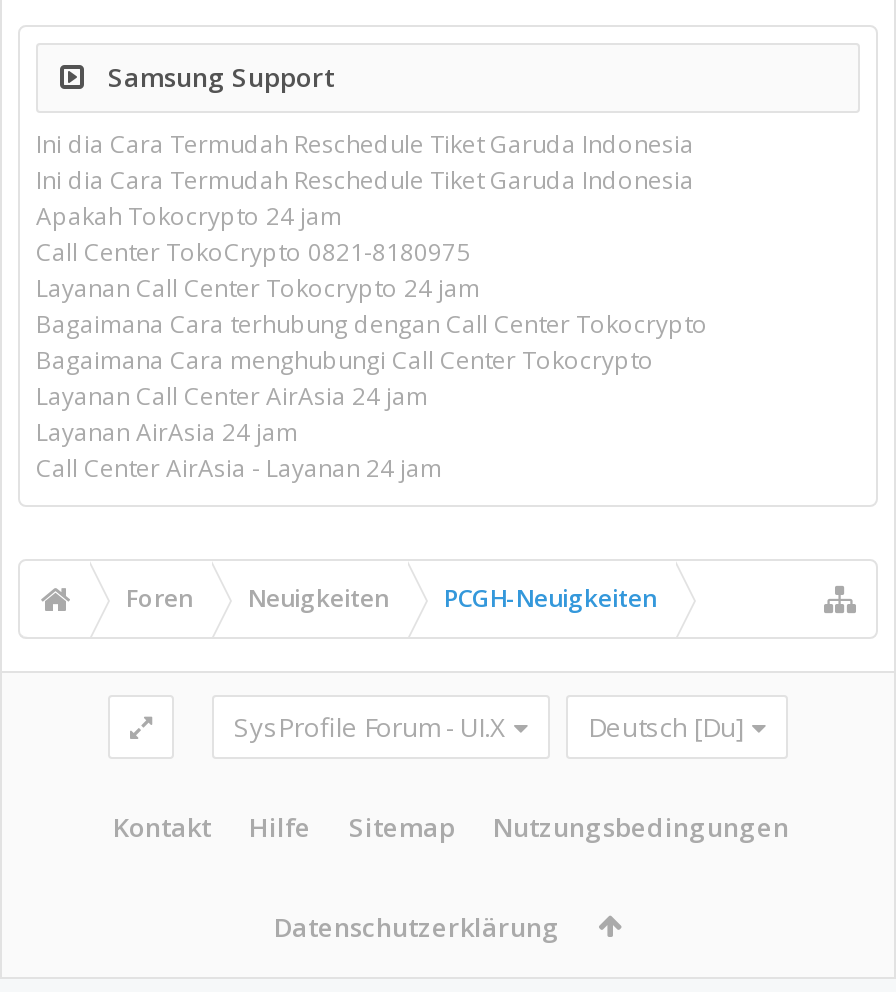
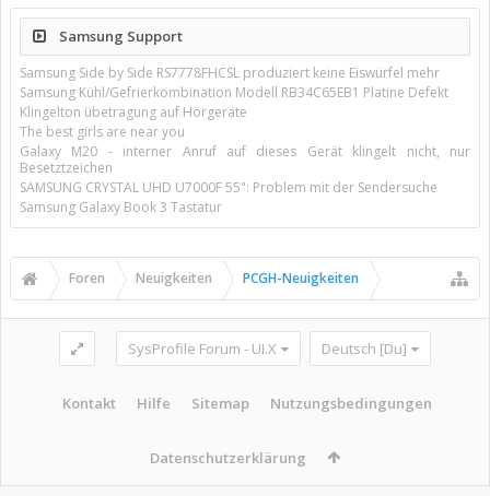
[36,127,708,485] Ini dia Cara Termudah Reschedule Tiket Garuda Indonesia | Ini dia Cara Termudah Reschedule Tiket Garuda Indonesia | Apakah Tokocrypto 24 jam | Call Center TokoCrypto 0821-8180975 | Layanan Call Center Tokocrypto 24 jam | Bagaimana Cara terhubung dengan Call Center Tokocrypto | Bagaimana Cara menghubungi Call Center Tokocrypto | Layanan Call Center AirAsia 24 jam | Layanan AirAsia 24 jam | Call Center AirAsia - Layanan 24 jam -> [20,63,470,216] Samsung Side by Side RS7778FHCSL produziert keine Eiswürfel mehr | Samsung Kühl/Gefrierkombination Modell RB34C65EB1 Platine Defekt | Klingelton übetragung auf Hörgeräte | The best girls are near you | Galaxy M20 - interner Anruf auf dieses Gerät klingelt nicht, nur | Besetztzeichen | SAMSUNG CRYSTAL UHD U7000F 55": Problem mit der Sendersuche | Samsung Galaxy Book 3 Tastatur

